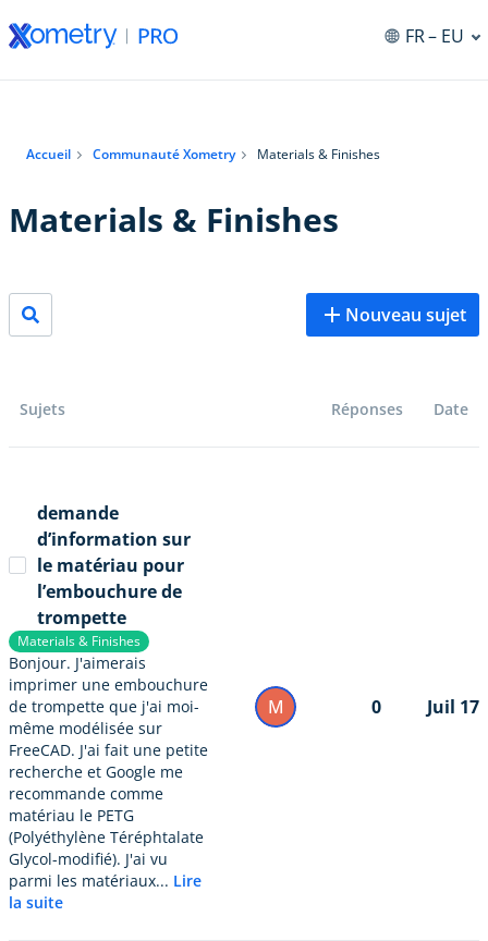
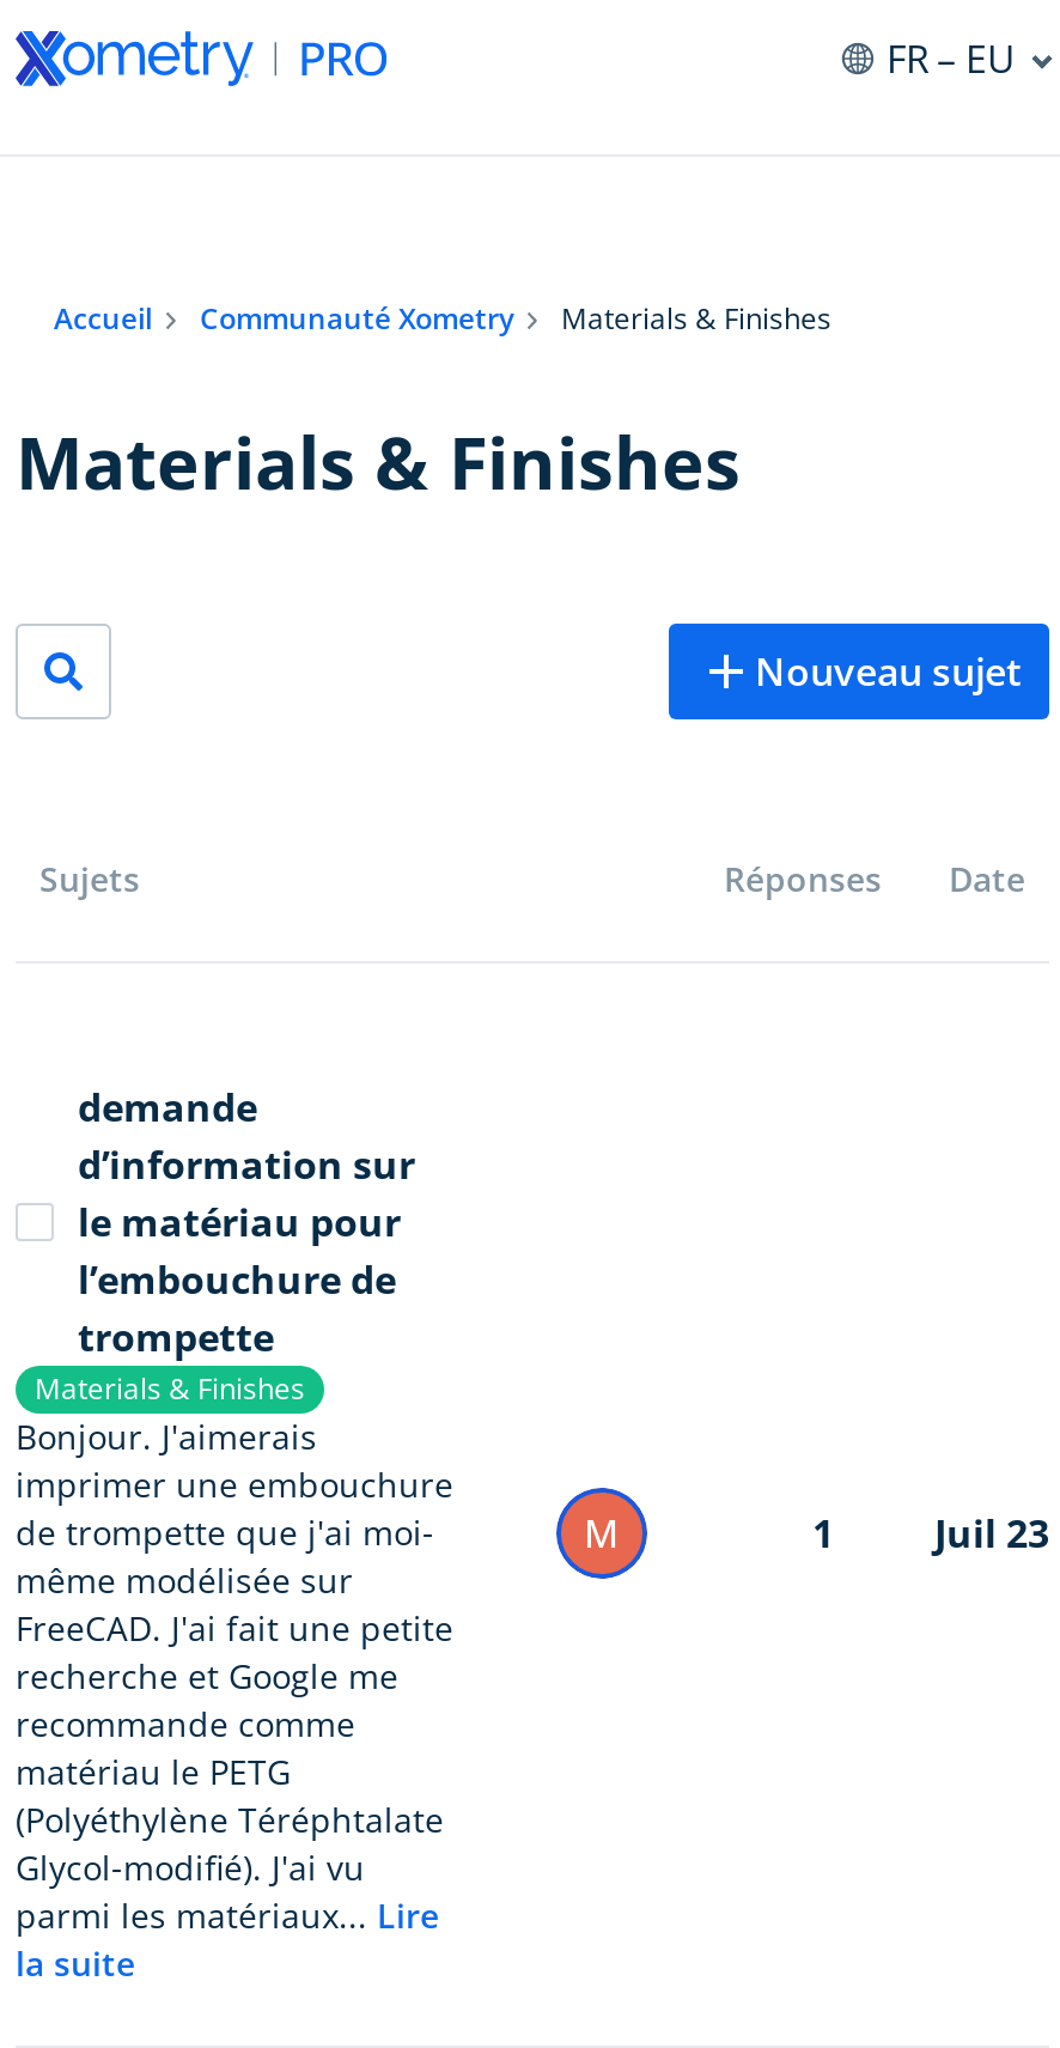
[371,695,381,719] 0 -> [812,1507,834,1560] 1
[427,695,479,719] Juil 17 -> [934,1507,1049,1560] Juil 23

